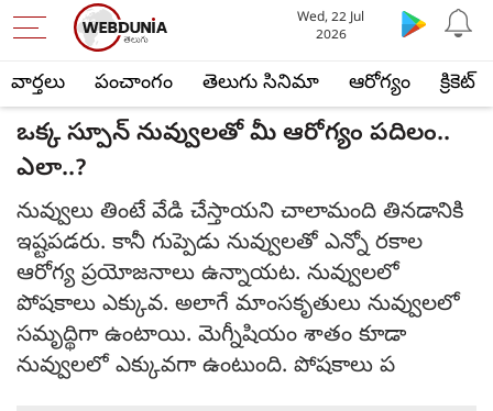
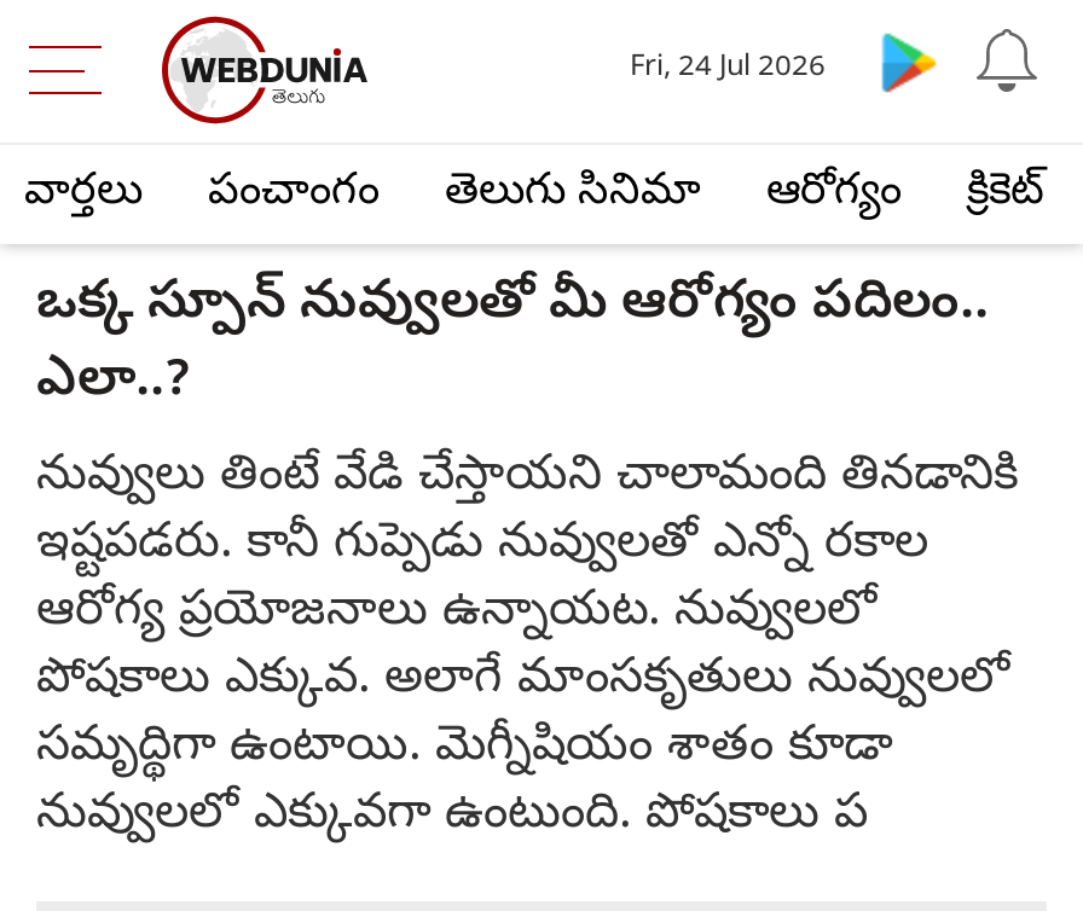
[298,10,365,45] Wed, 22 Jul | 2026 -> [630,51,826,89] Fri, 24 Jul 2026

